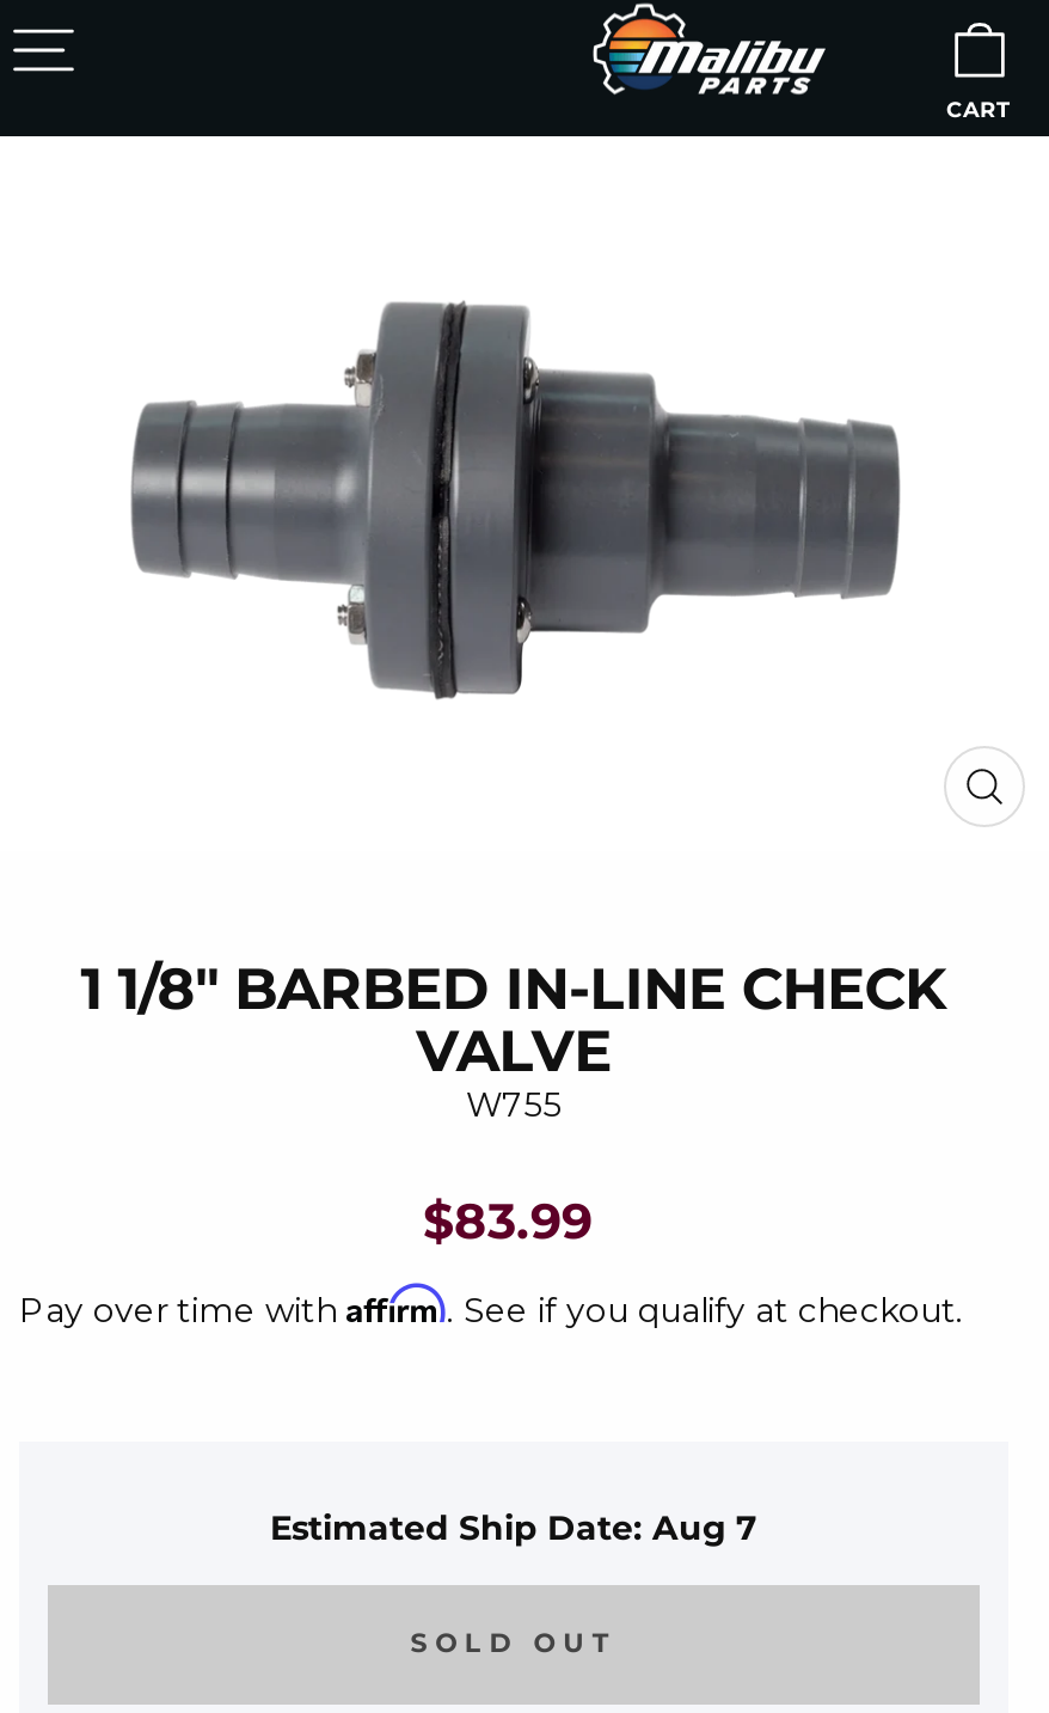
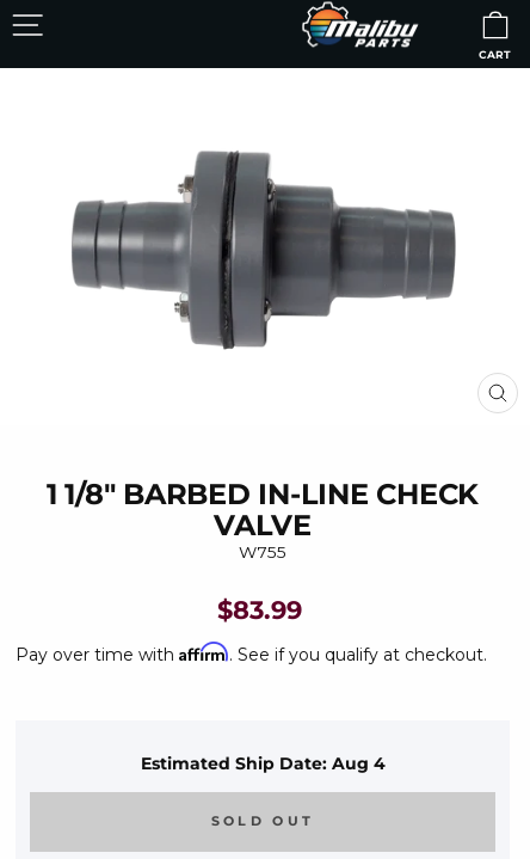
[270,1509,757,1547] Estimated Ship Date: Aug 7 -> [140,754,385,773] Estimated Ship Date: Aug 4

